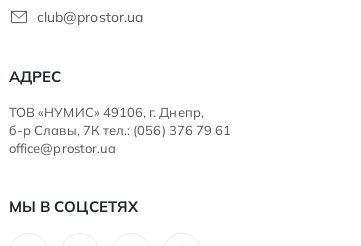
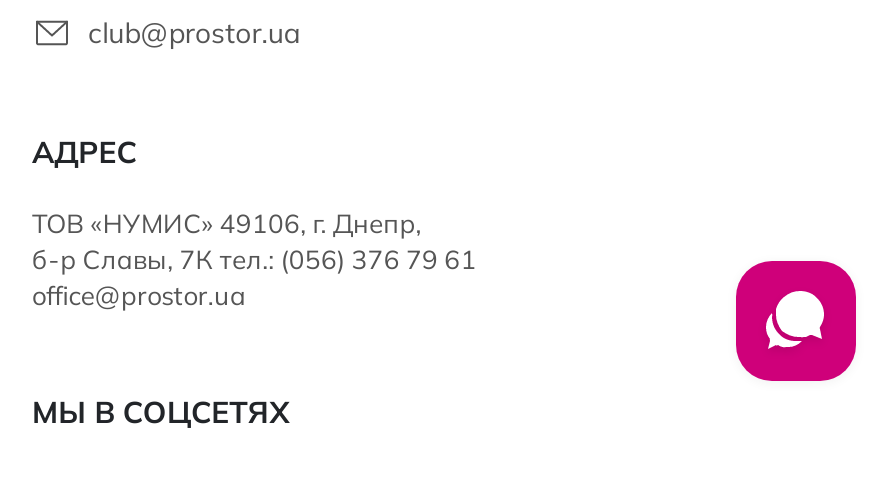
none -> [734,259,858,383] [image]

